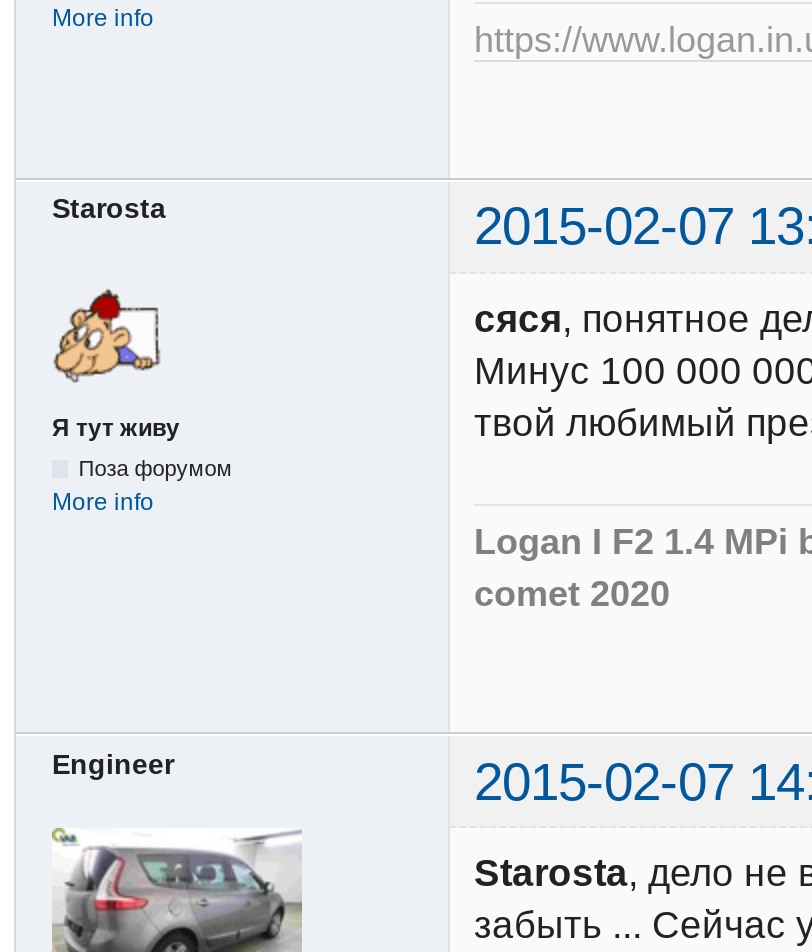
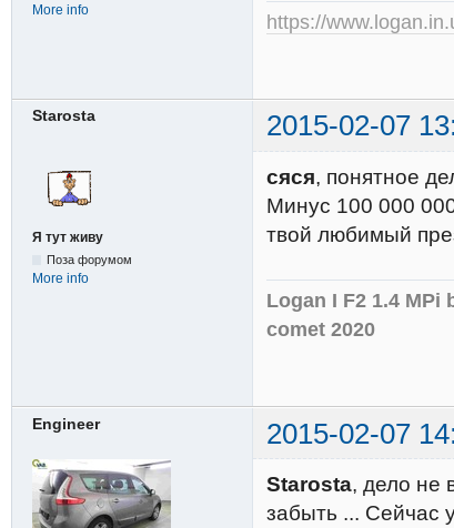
[52,288,150,384] [image] -> [33,161,90,212] [image]

